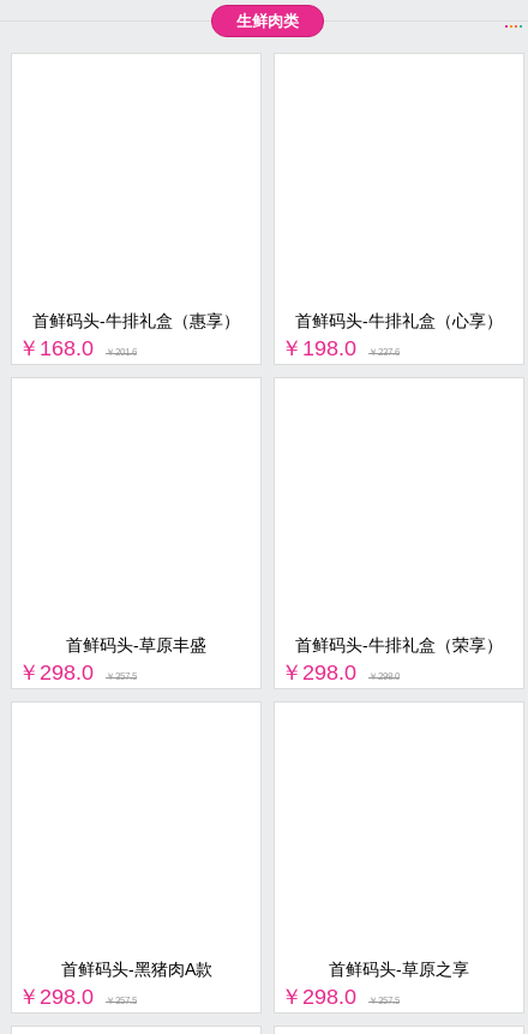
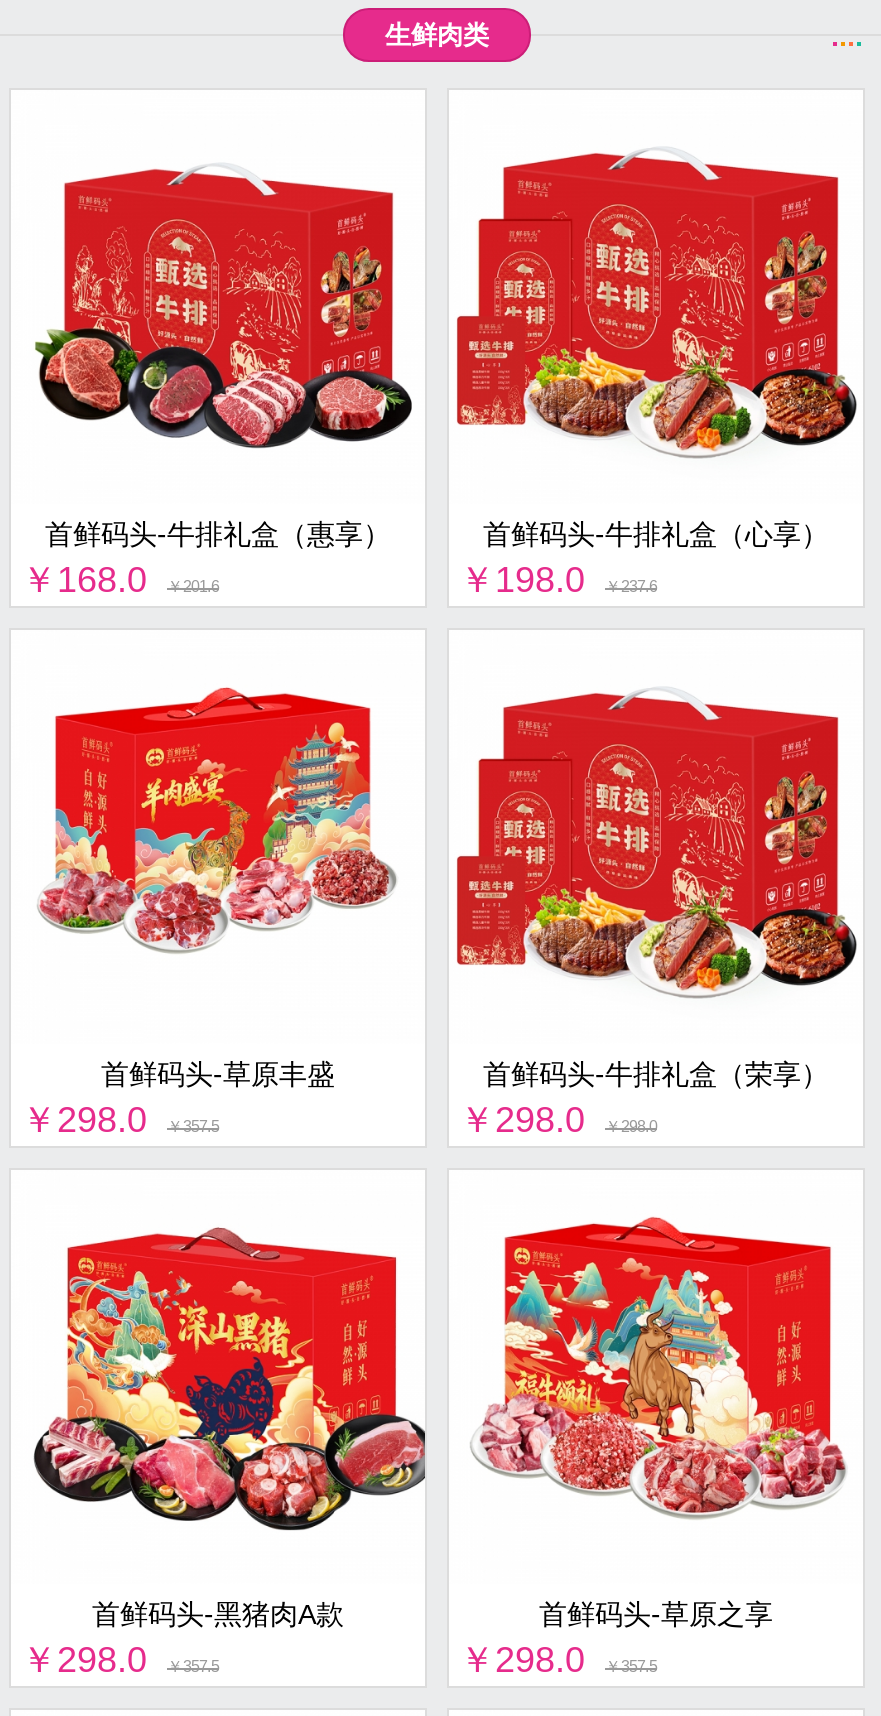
none -> [33,168,415,450] [image]
none -> [455,150,859,460] [image]
none -> [37,686,397,954] [image]
none -> [455,690,859,1000] [image]
none -> [31,1226,427,1532] [image]
none -> [471,1216,847,1520] [image]

